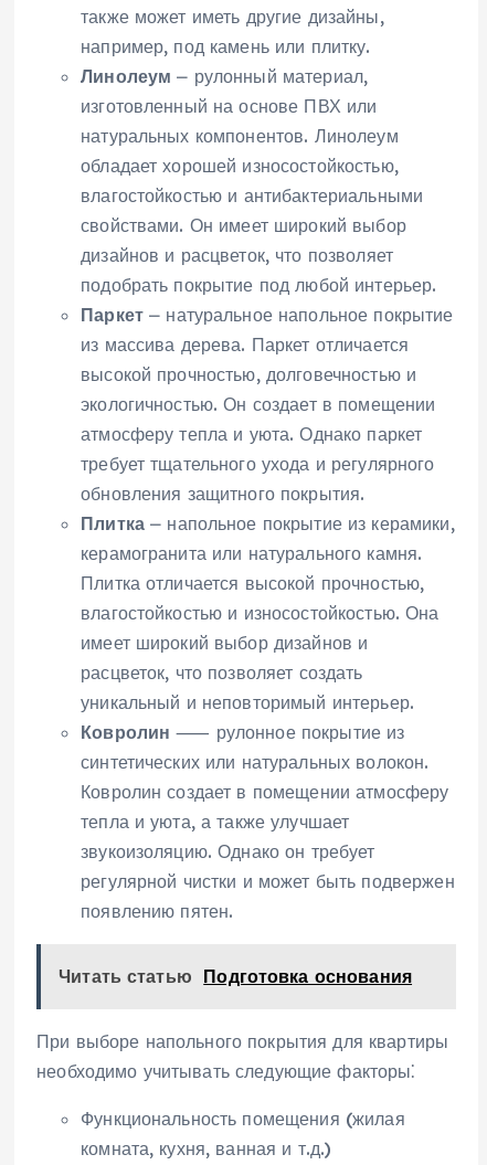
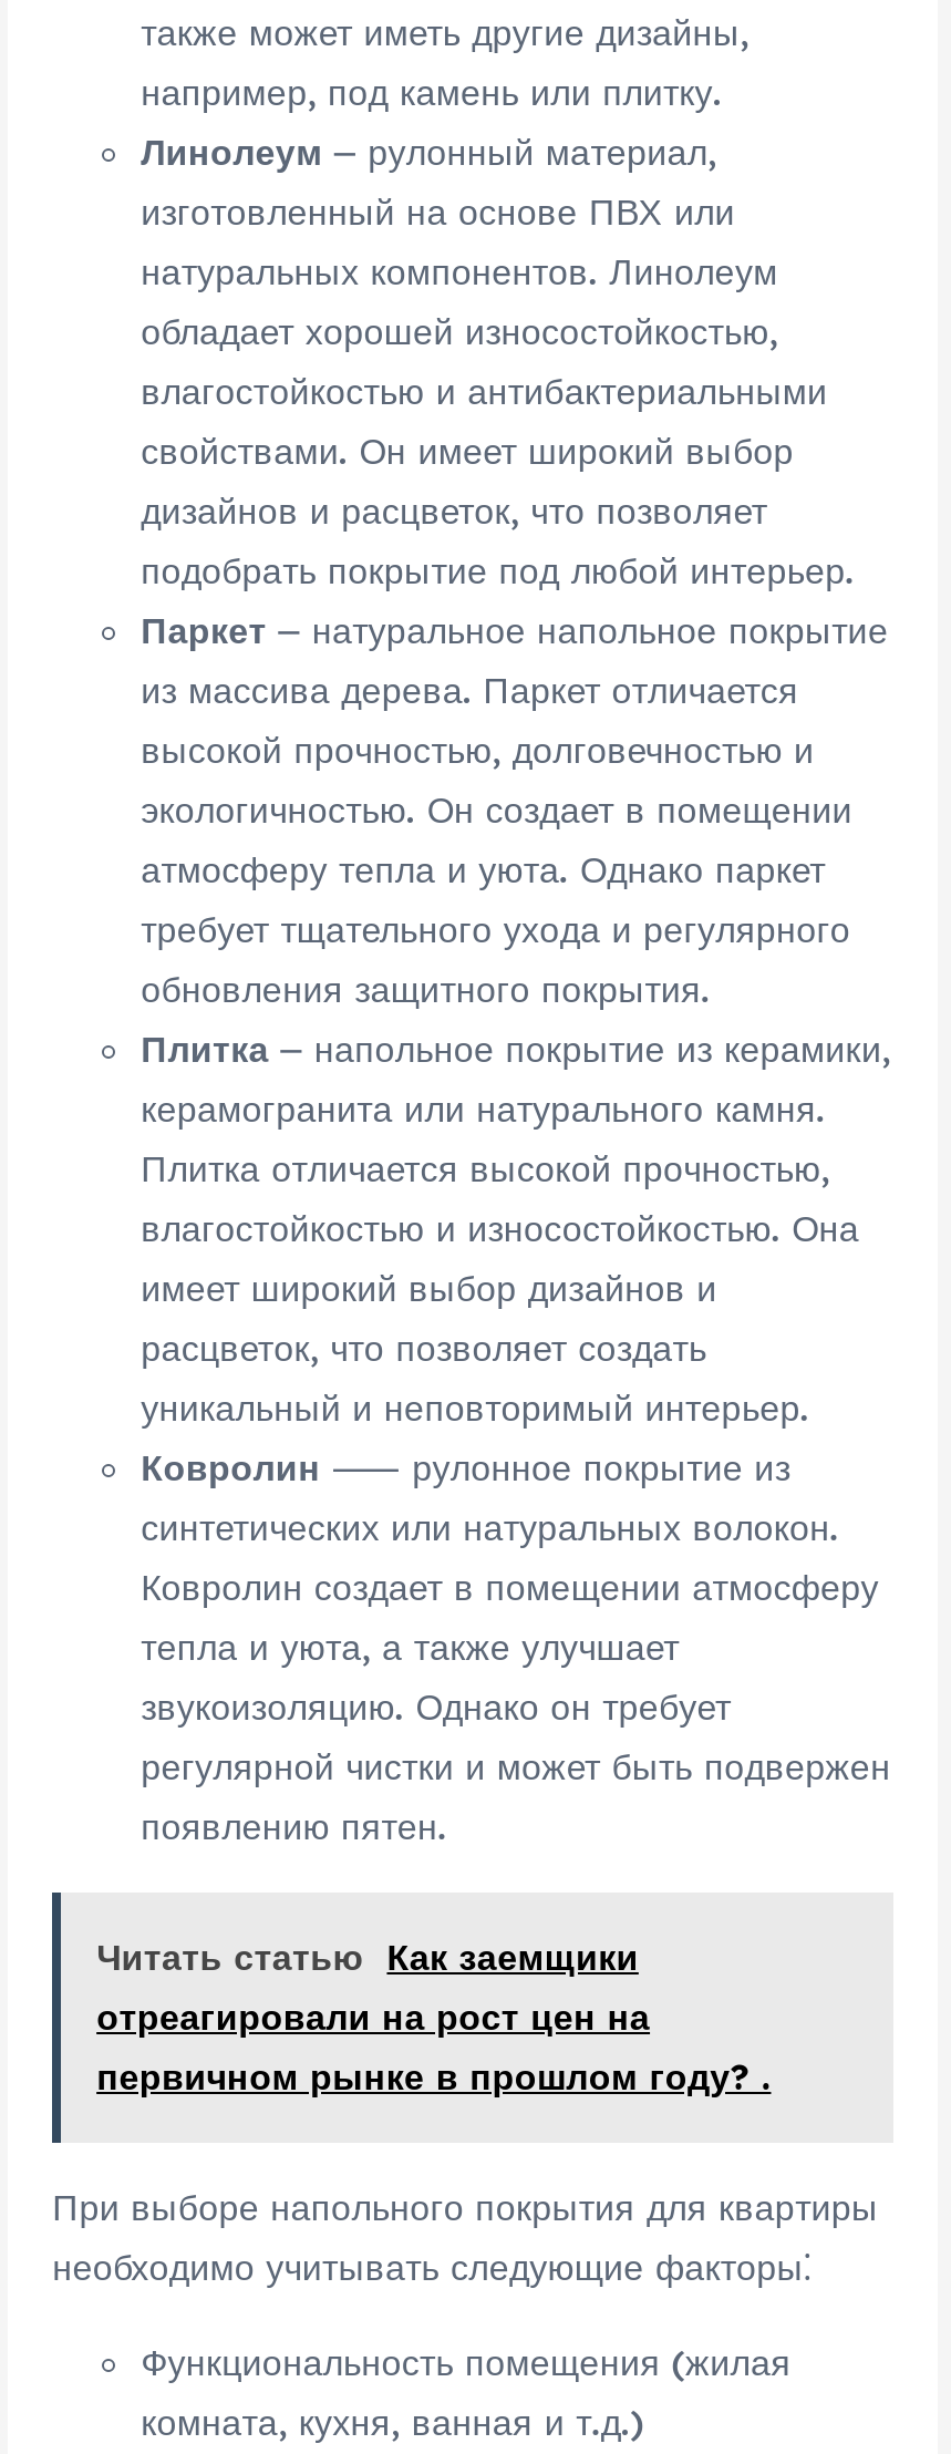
[59,965,412,987] Читать статью Подготовка основания -> [97,1934,771,2098] Читать статью Как заемщики | отреагировали на рост цен на | первичном рынке в прошлом году? .

